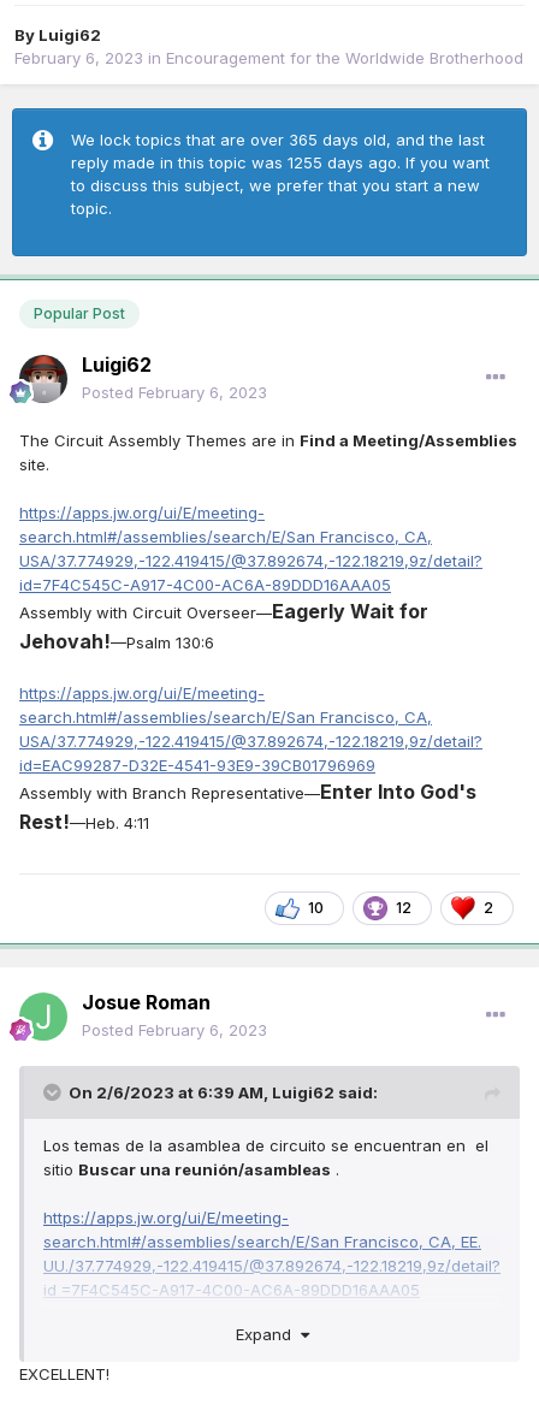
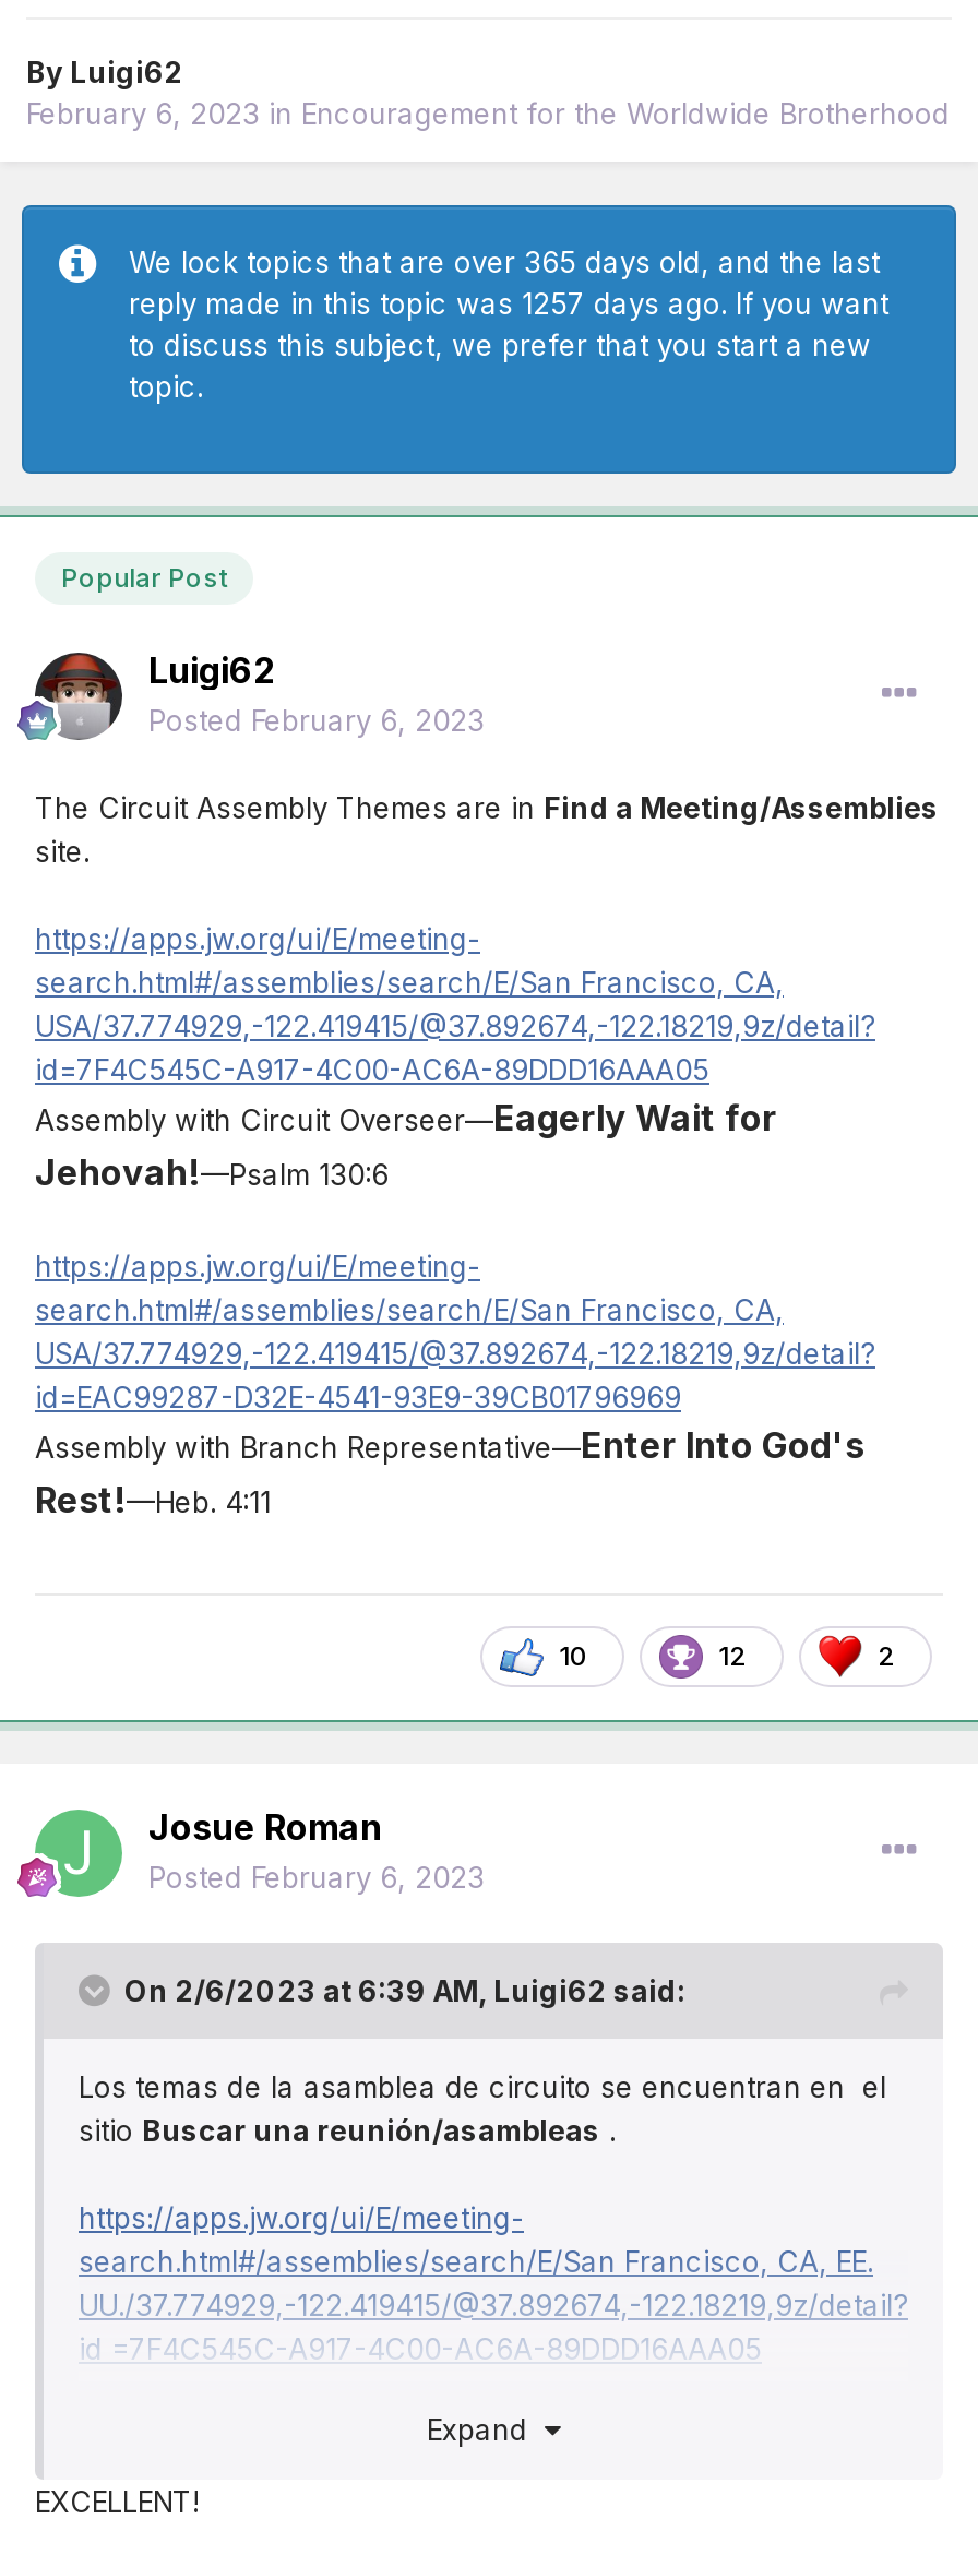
[71,153,490,173] reply made in this topic was 1255 days ago. If you want -> [129,287,888,322] reply made in this topic was 1257 days ago. If you want

